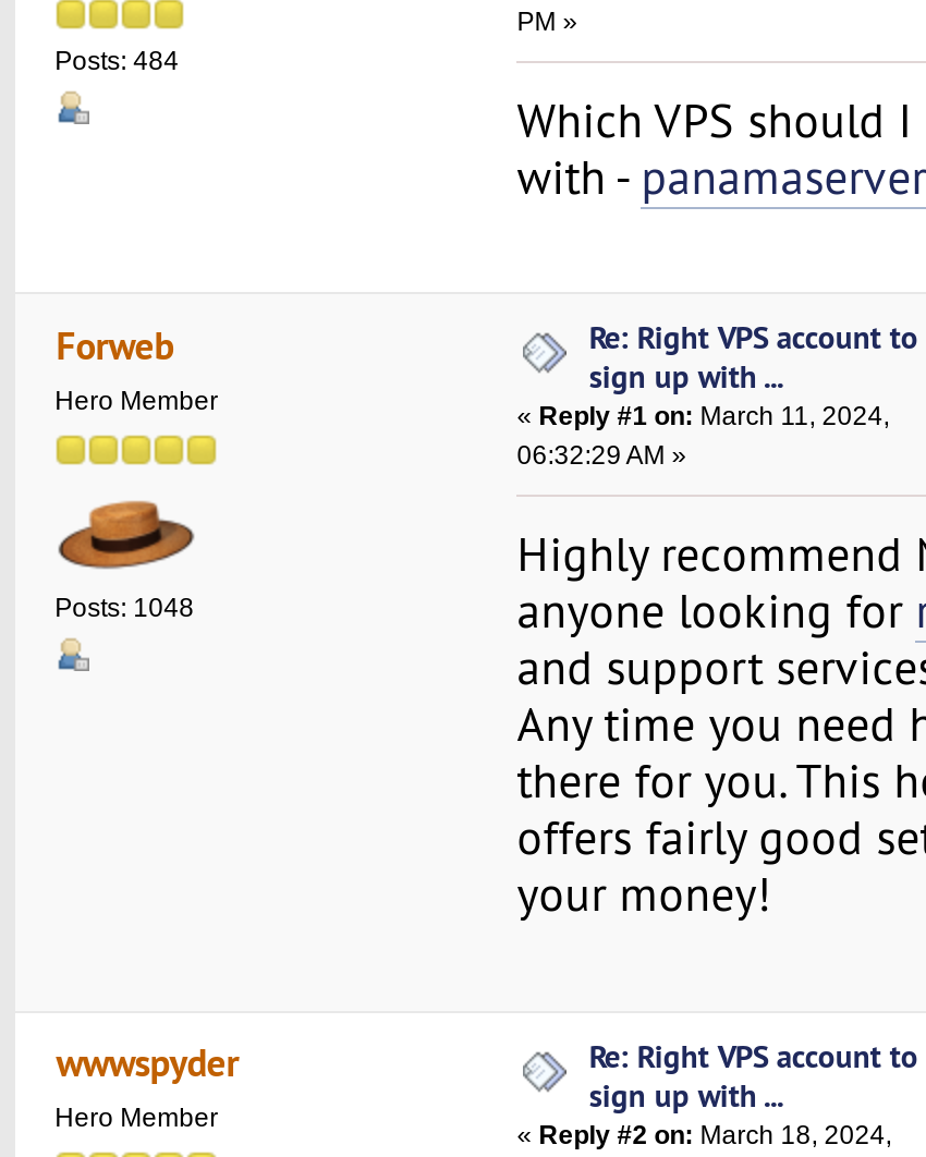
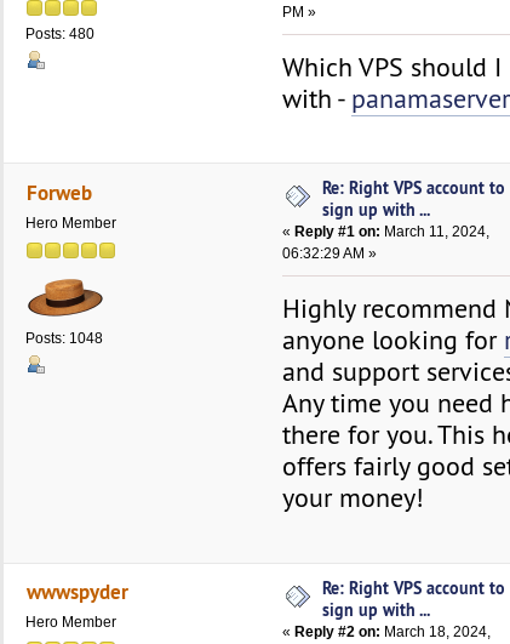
[55,47,179,77] Posts: 484 -> [26,26,95,43] Posts: 480

